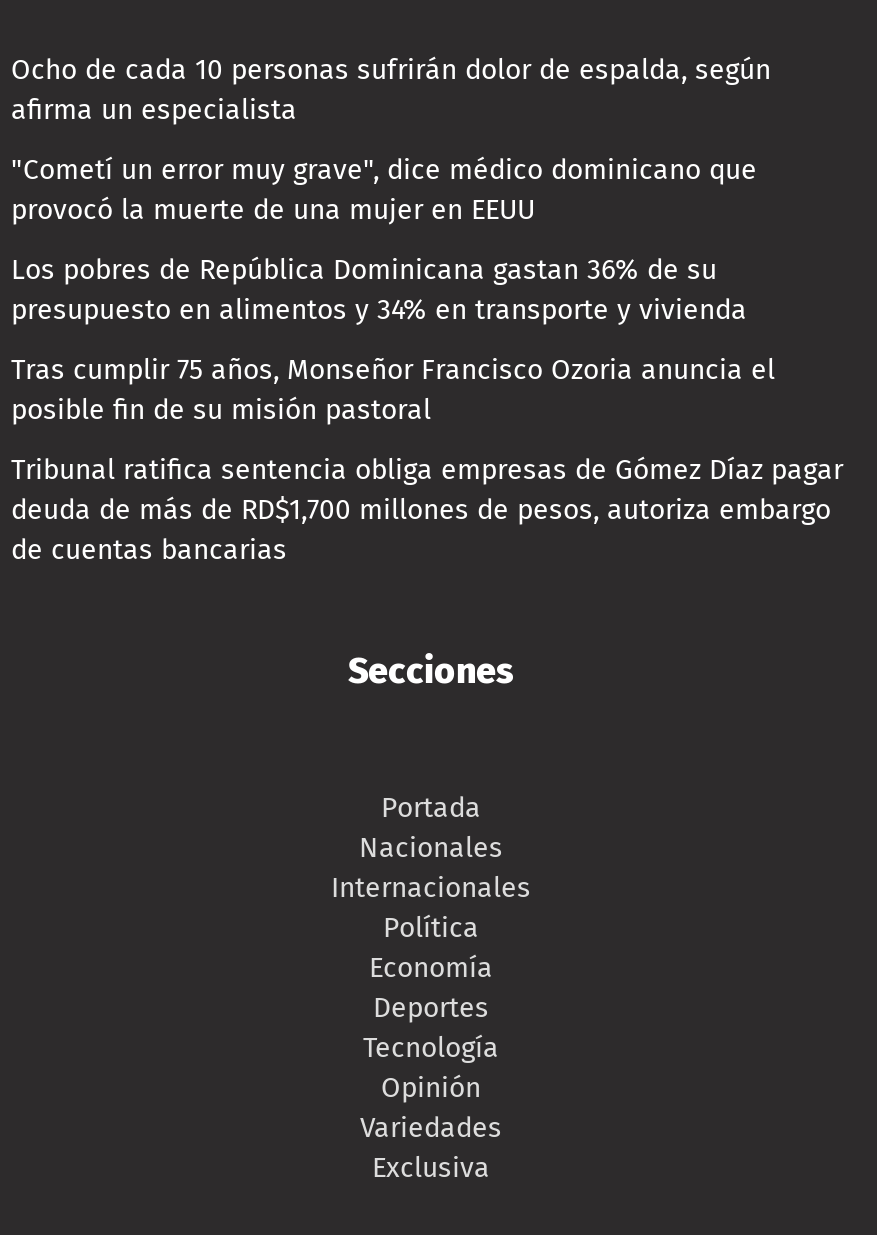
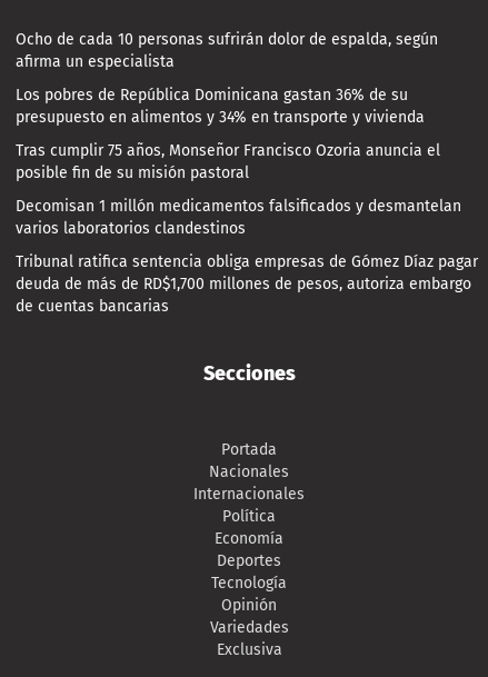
[11,153,757,227] "Cometí un error muy grave", dice médico dominicano que | provocó la muerte de una mujer en EEUU -> none
moved [11,253,775,427] -> [16,85,440,182]: Los pobres de República Dominicana gastan 36% de su | presupuesto en alimentos y 34% en transporte y vivienda | Tras cumplir 75 años, Monseñor Francisco Ozoria anuncia el | posible fin de su misión pastoral
none -> [16,197,461,238] Decomisan 1 millón medicamentos falsificados y desmantelan | varios laboratorios clandestinos

